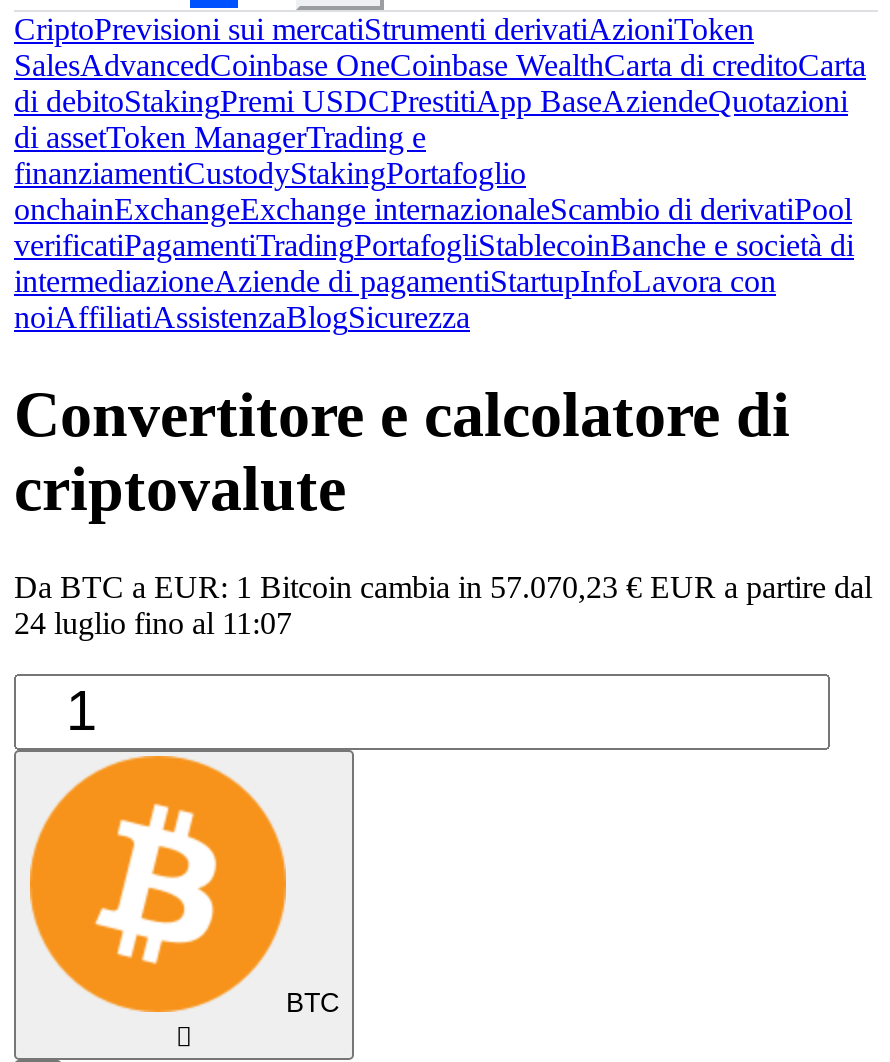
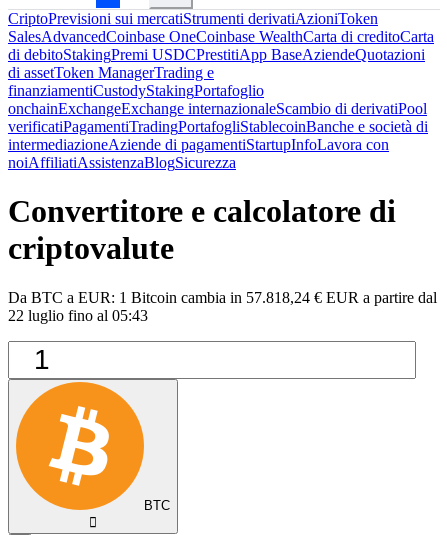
[14,570,872,604] Da BTC a EUR: 1 Bitcoin cambia in 57.070,23 € EUR a partire dal -> [8,289,437,306] Da BTC a EUR: 1 Bitcoin cambia in 57.818,24 € EUR a partire dal
[14,606,292,640] 24 luglio fino al 11:07 -> [8,307,148,324] 22 luglio fino al 05:43

